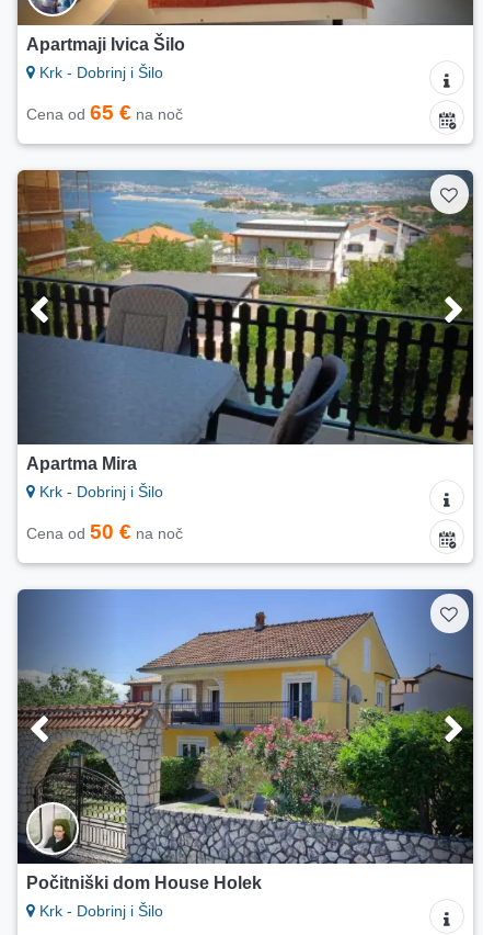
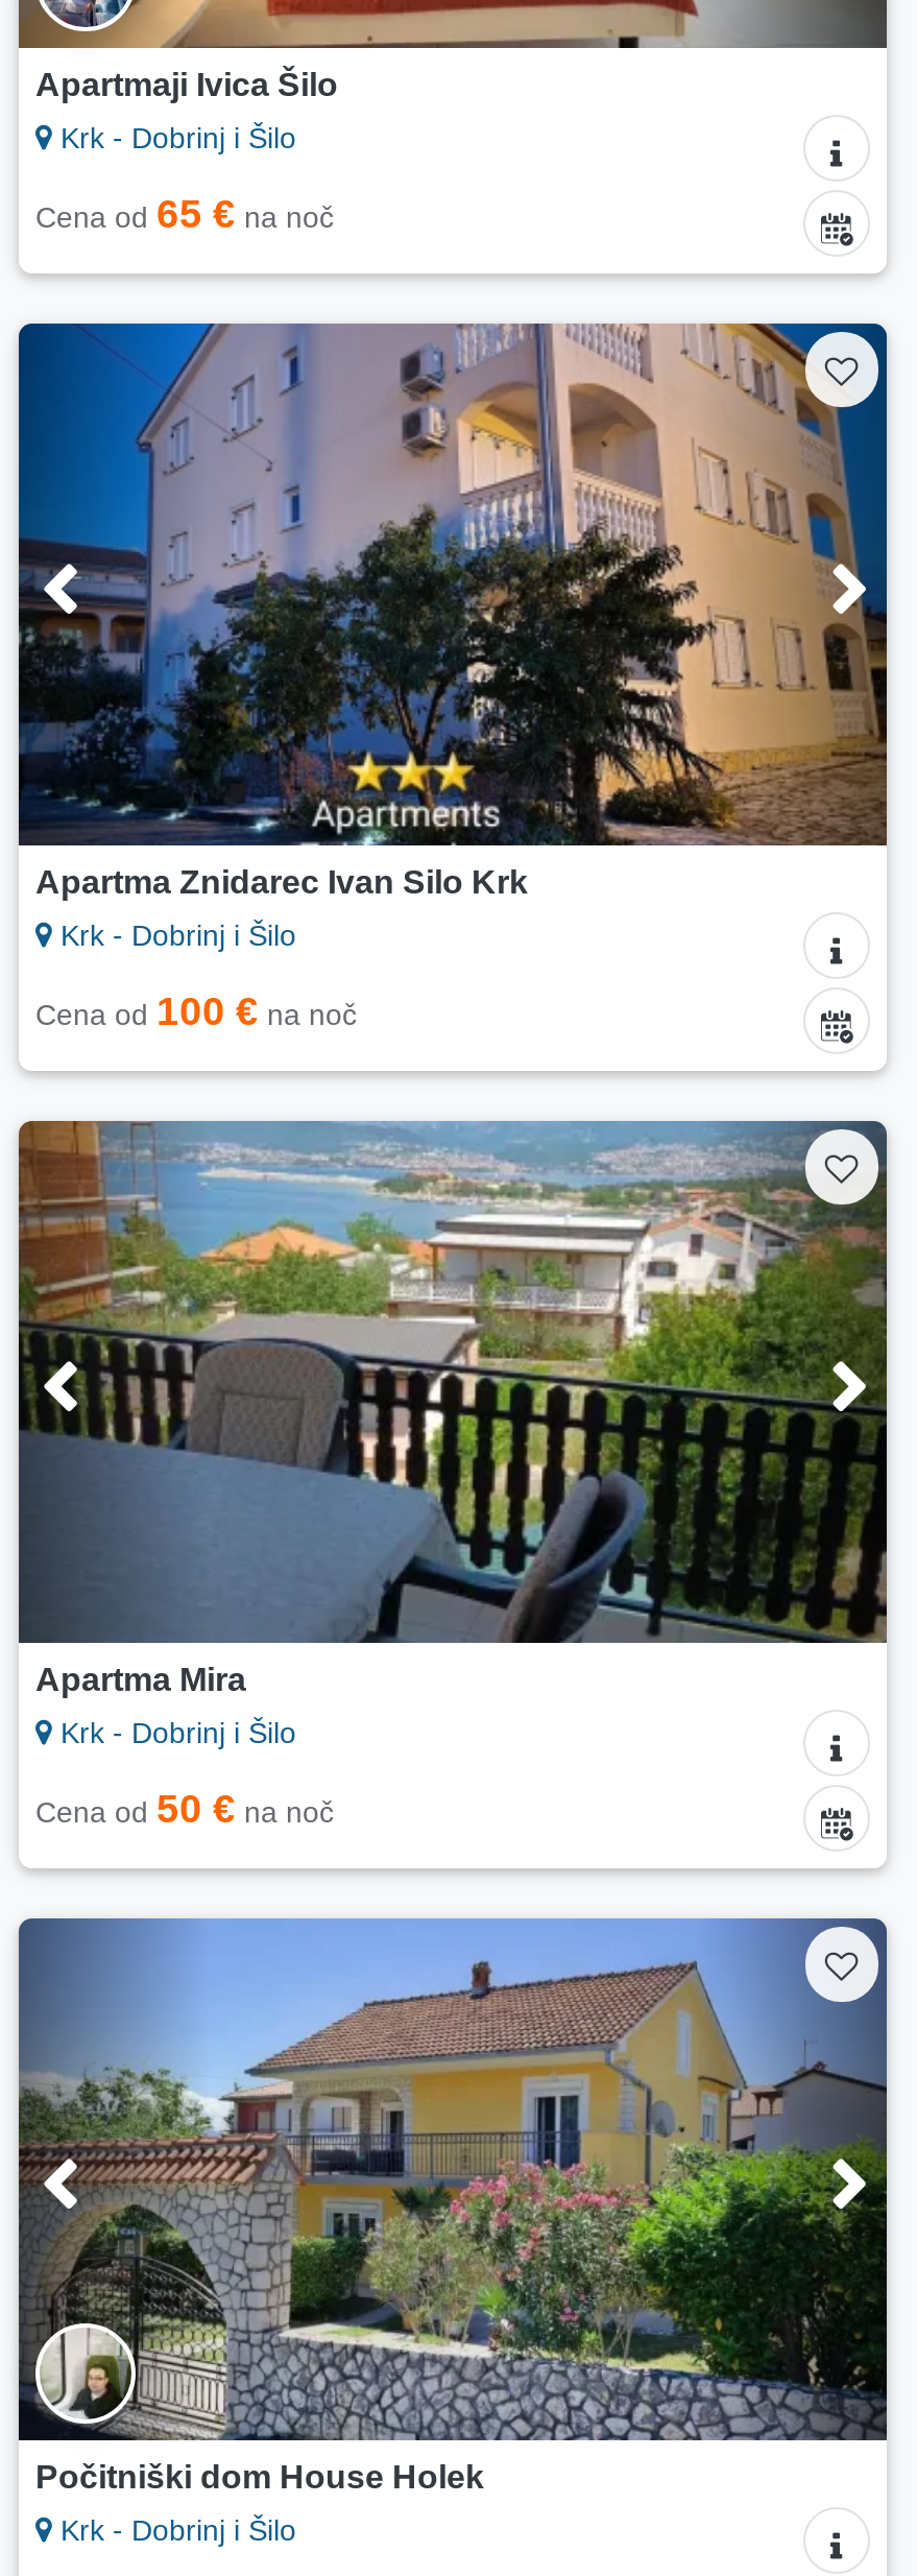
none -> [19,321,887,1034] [image] | Apartma Znidarec Ivan Silo Krk | Krk - Dobrinj i Šilo | Cena od 100 €na noč

